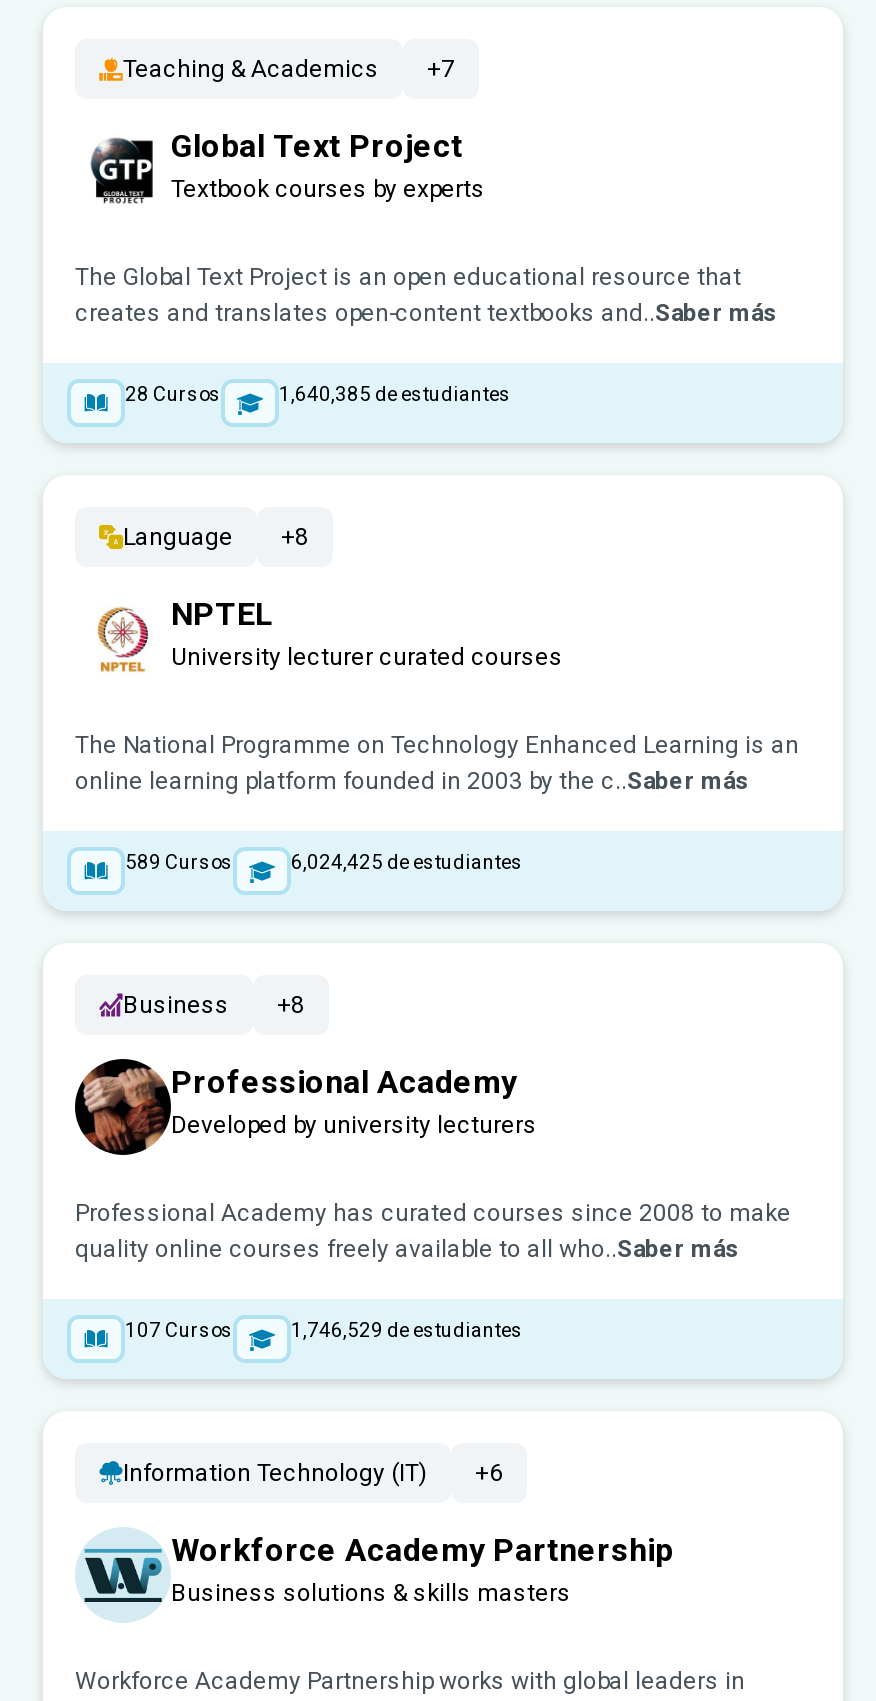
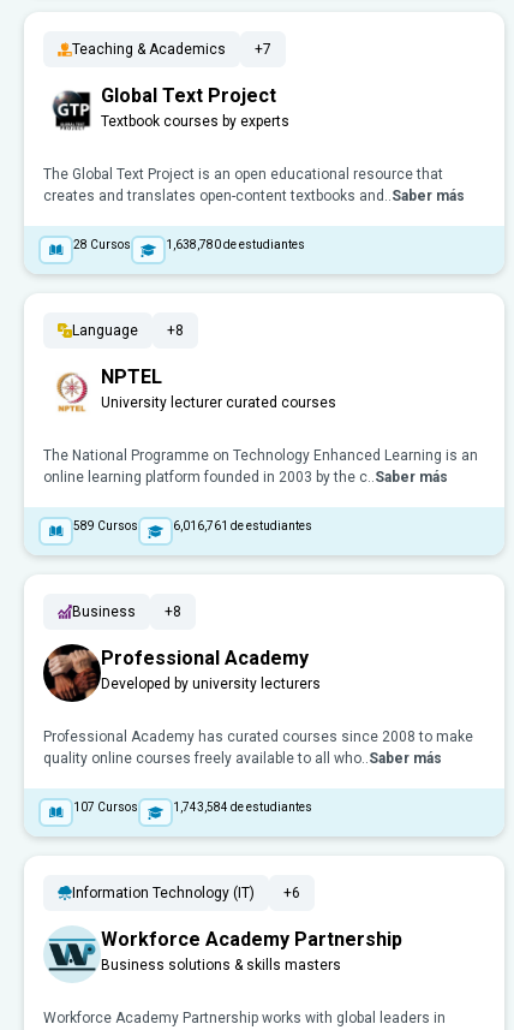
[279,384,511,406] 1,640,385 de estudiantes -> [166,238,305,252] 1,638,780 de estudiantes
[291,852,523,874] 6,024,425 de estudiantes -> [173,520,312,533] 6,016,761 de estudiantes
[291,1320,523,1342] 1,746,529 de estudiantes -> [173,801,312,814] 1,743,584 de estudiantes

